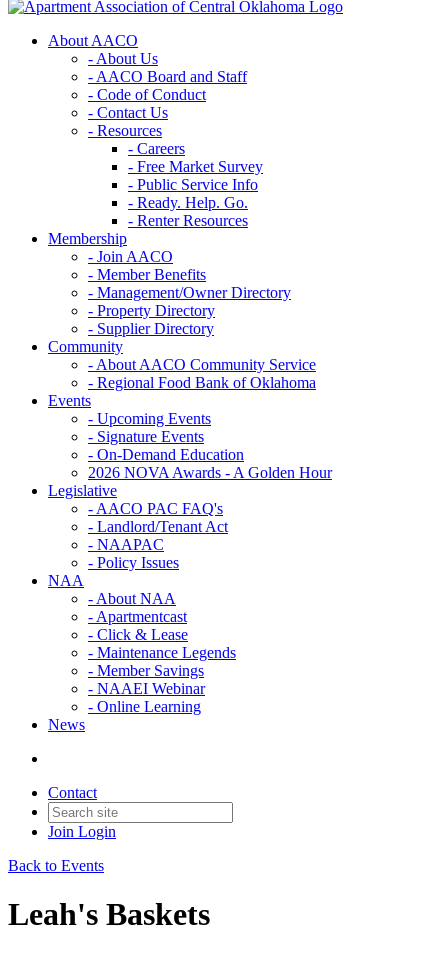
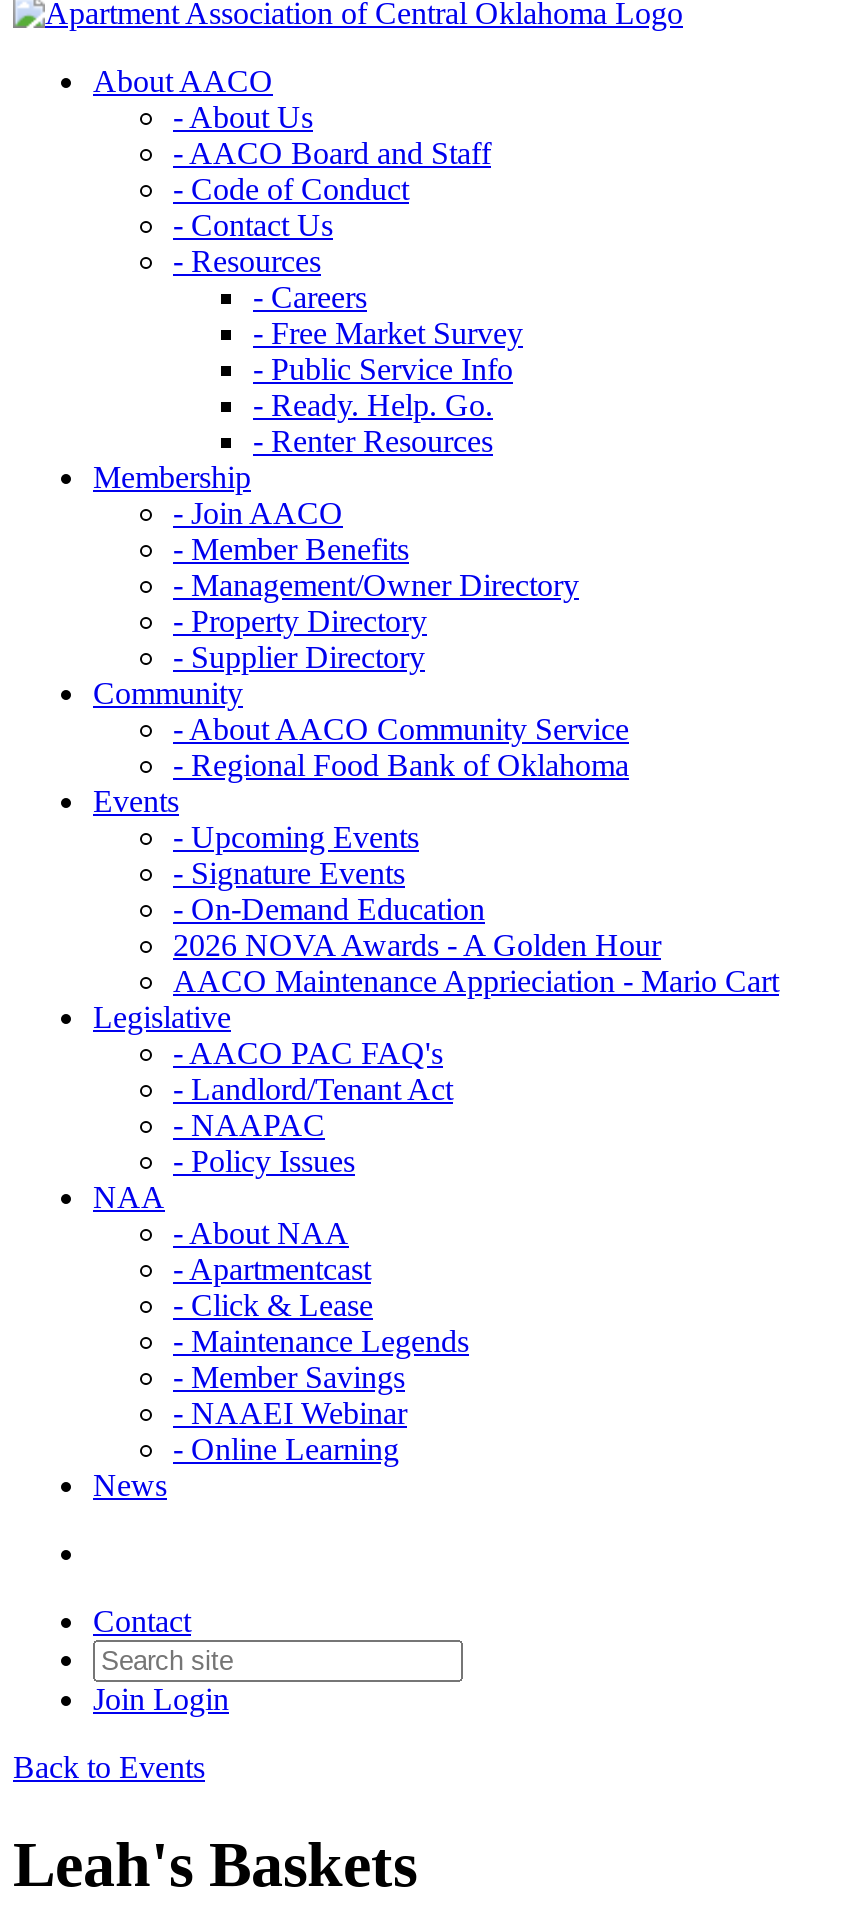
none -> [173,964,779,998] AACO Maintenance Apprieciation - Mario Cart

